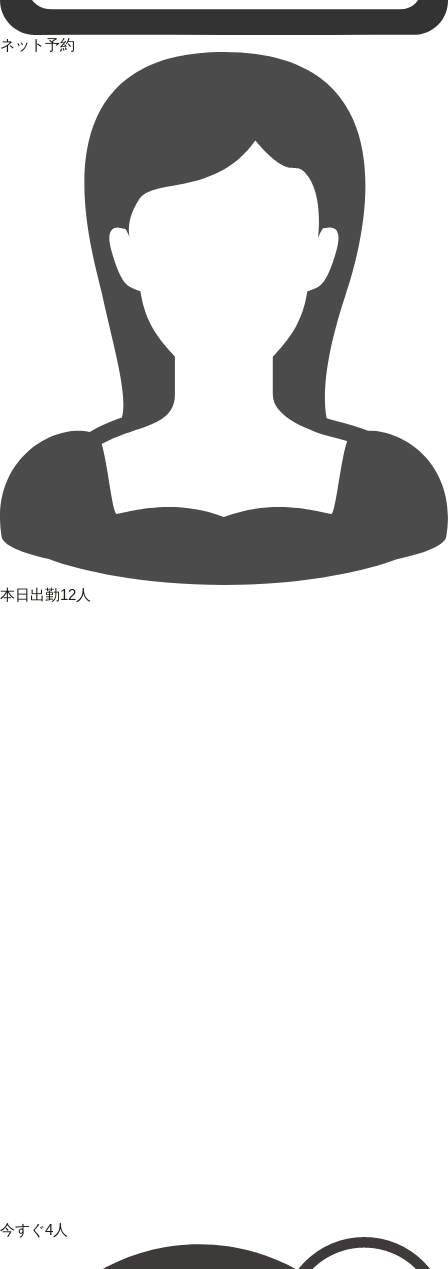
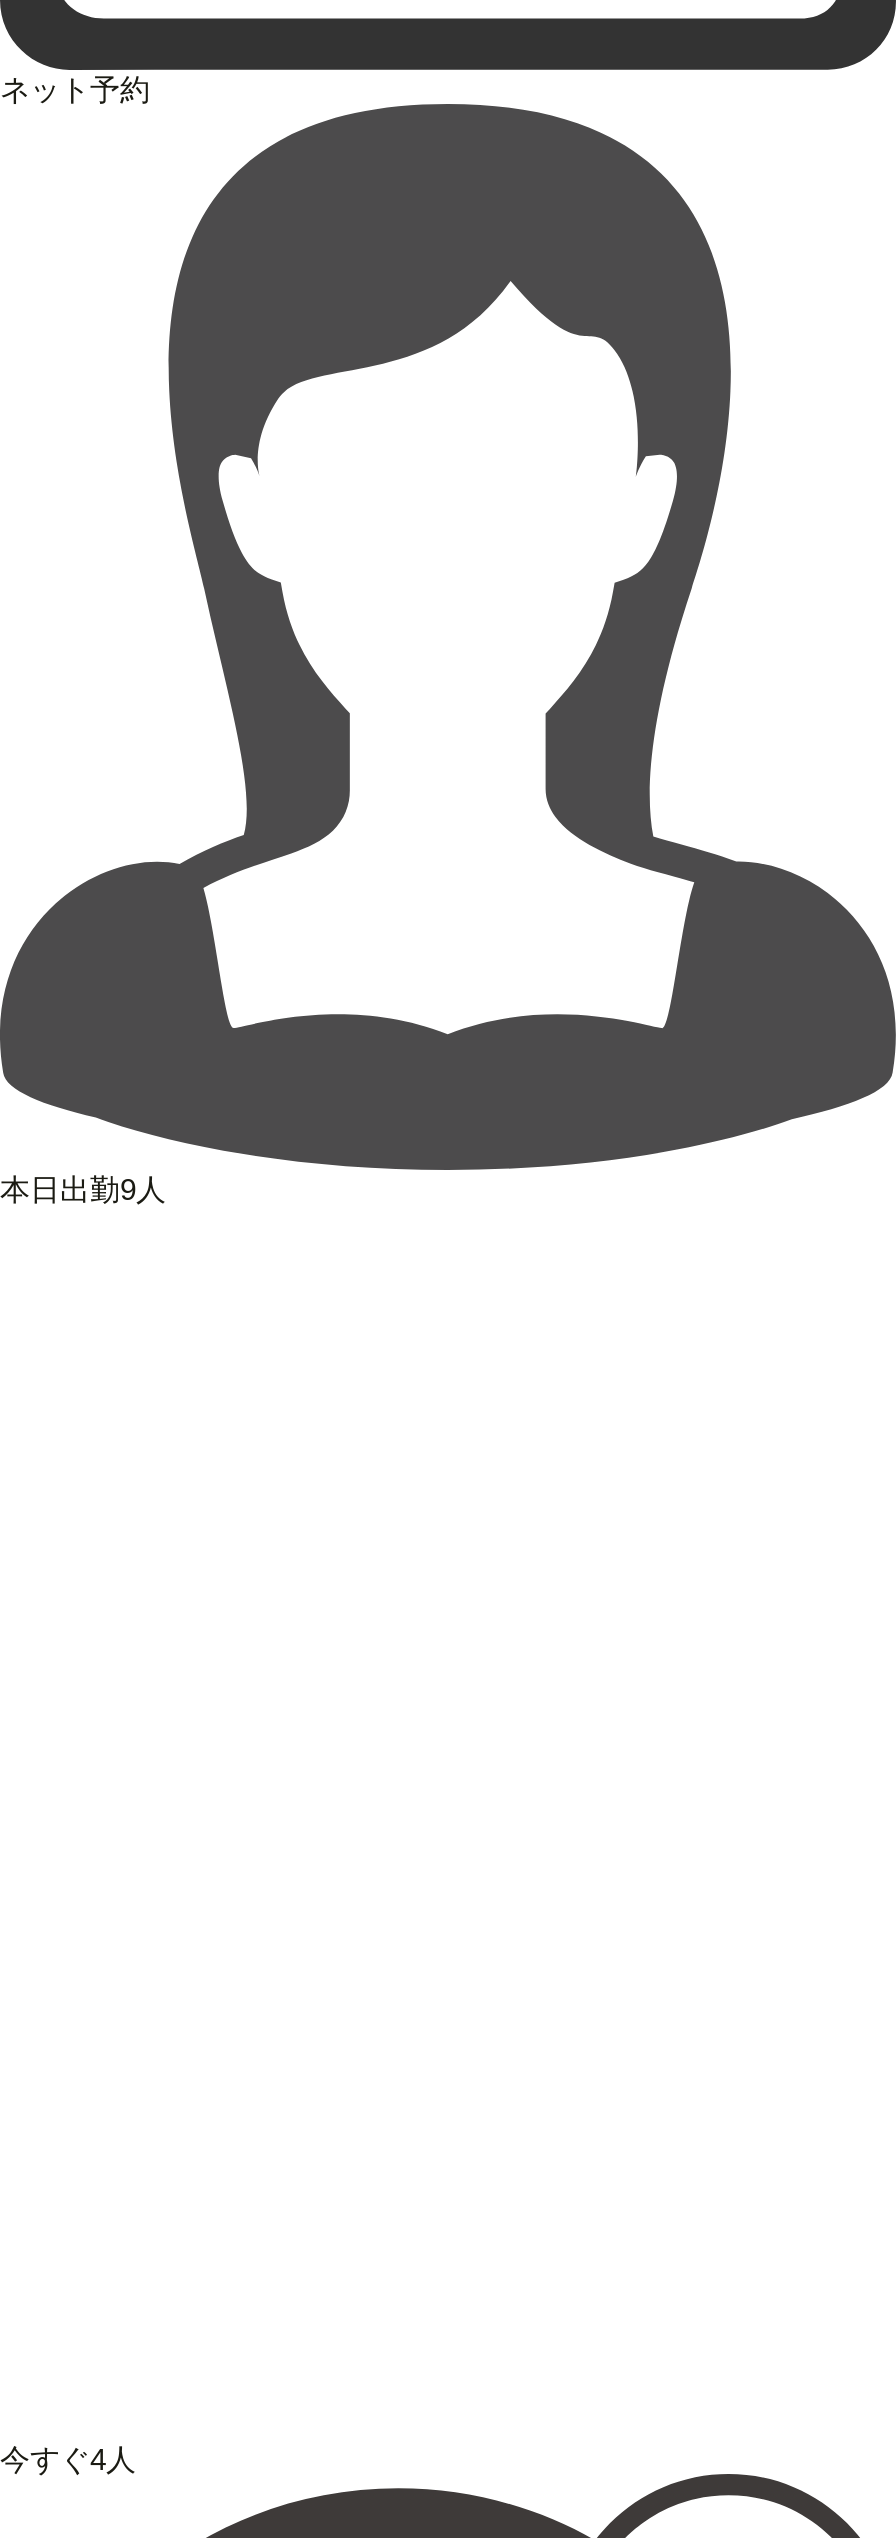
[0,586,91,603] 本日出勤12人 -> [0,1171,166,1205] 本日出勤9人

